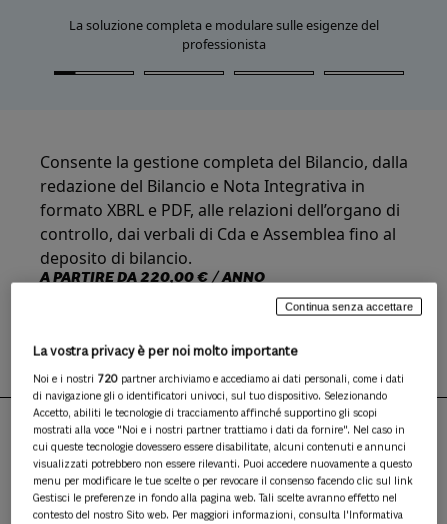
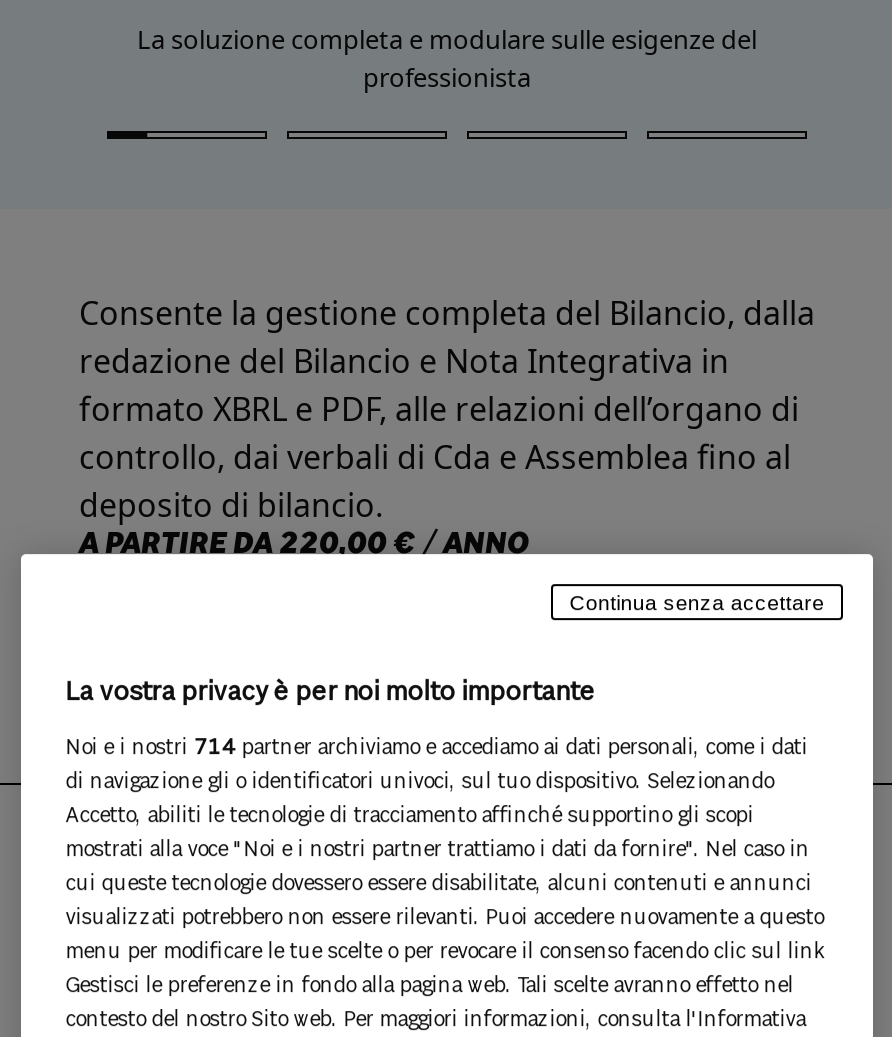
[33,373,404,385] Noi e i nostri 720 partner archiviamo e accediamo ai dati personali, come i dati -> [65,736,807,760] Noi e i nostri 714 partner archiviamo e accediamo ai dati personali, come i dati

